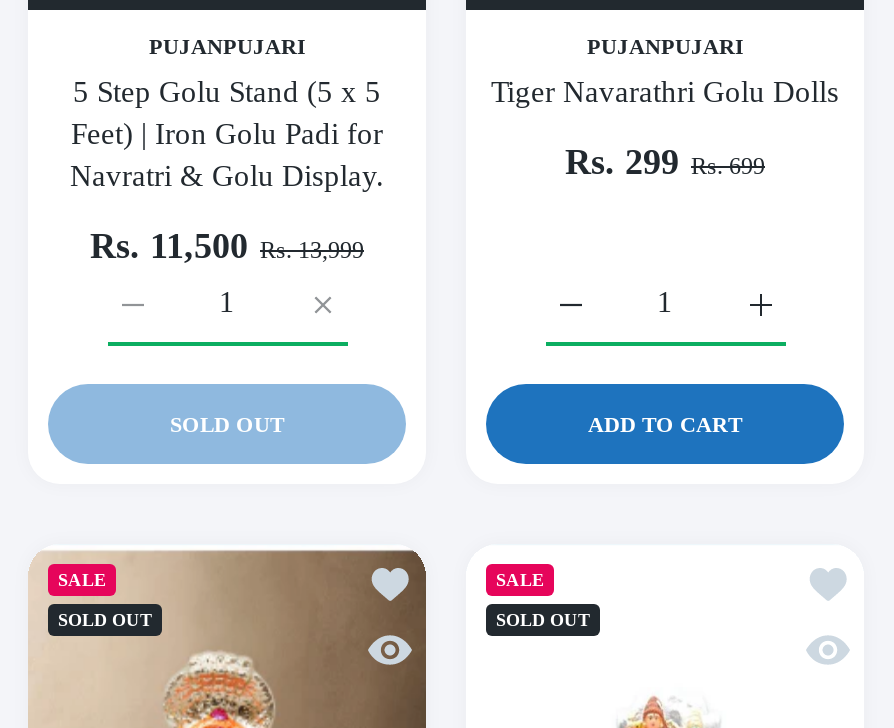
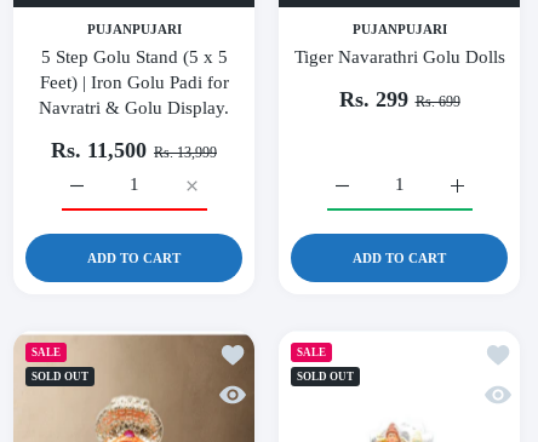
[170,413,284,437] SOLD OUT -> [87,251,181,266] ADD TO CART

